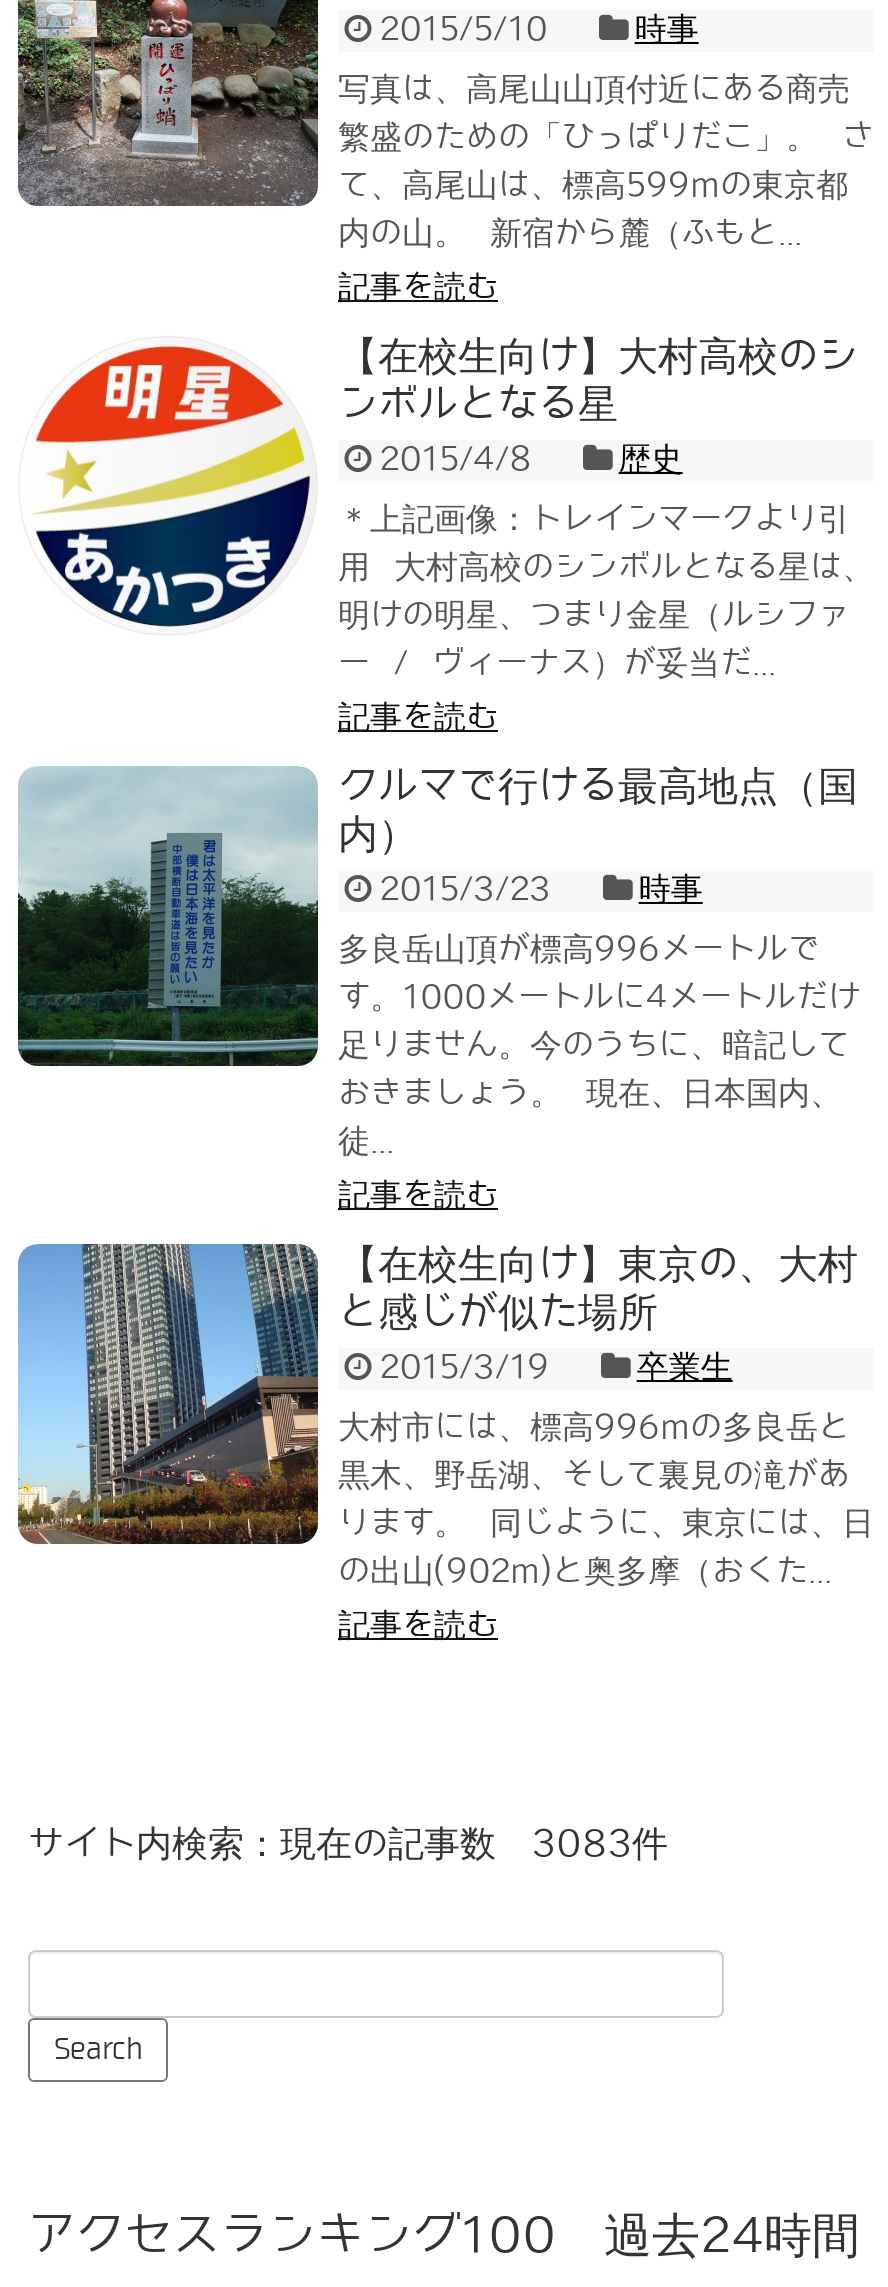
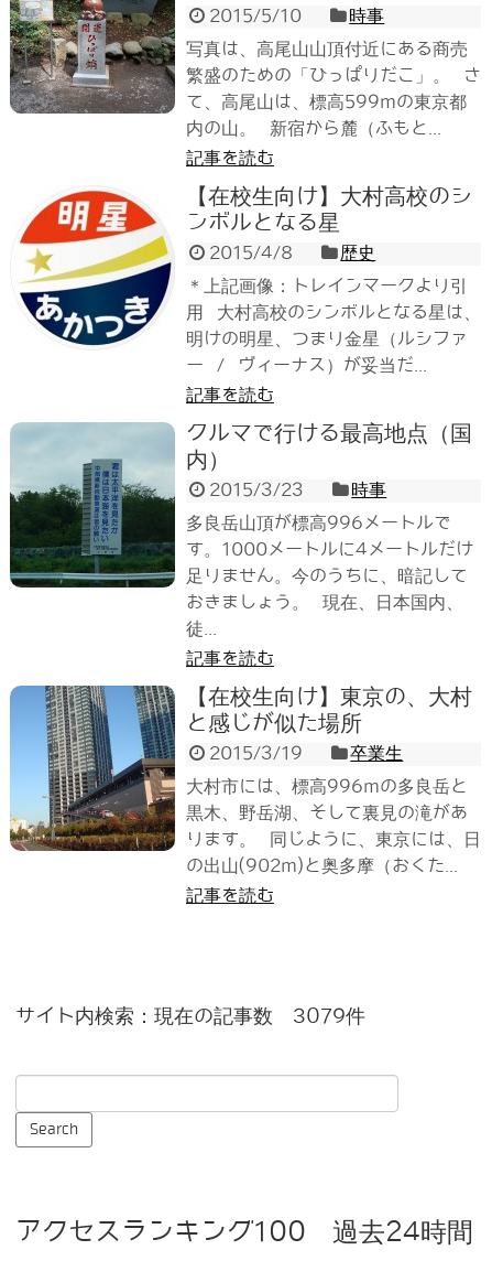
[28,1823,668,1863] サイト内検索：現在の記事数 3083件 -> [15,1005,365,1027] サイト内検索：現在の記事数 3079件

